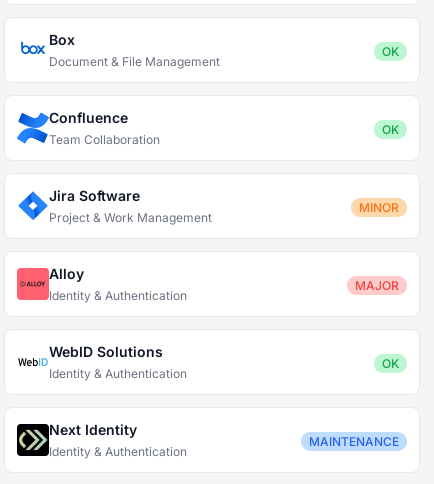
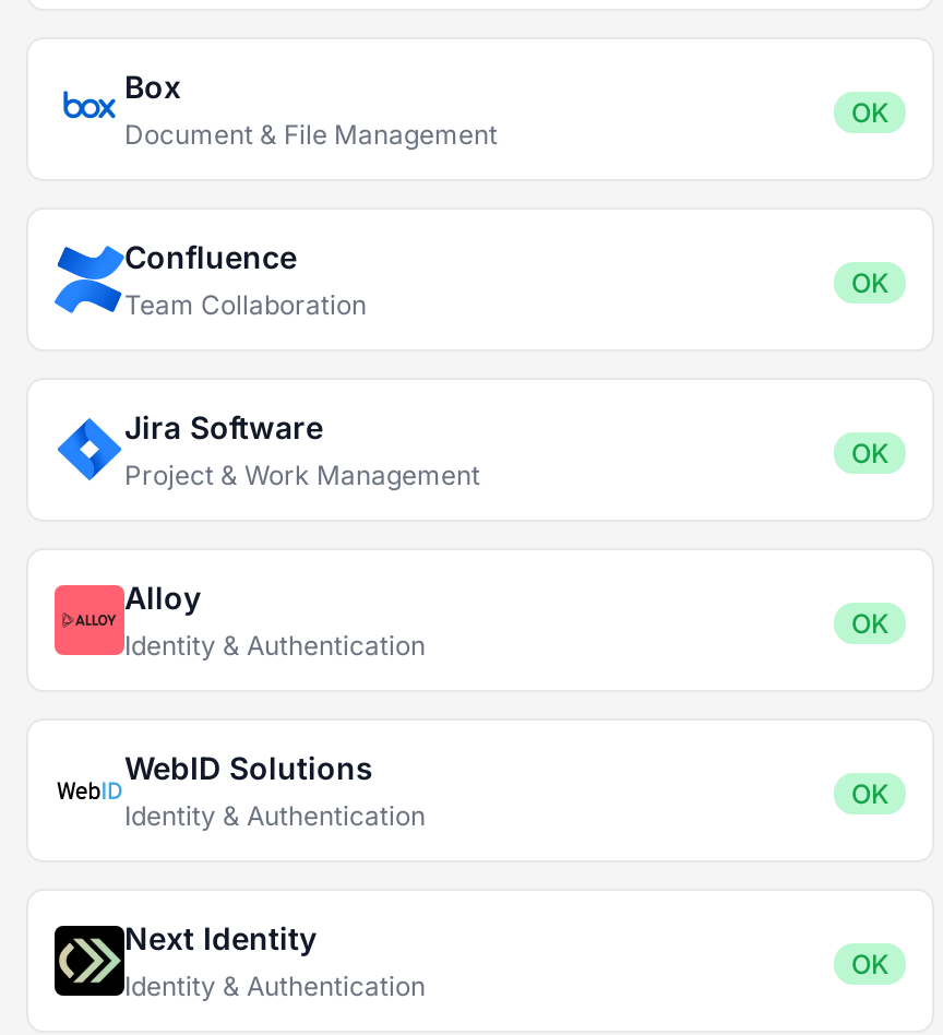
[359,200,399,215] MINOR -> [851,437,888,469] OK
[355,278,399,293] MAJOR -> [851,607,888,640] OK
[309,434,399,449] MAINTENANCE -> [851,948,888,980] OK

